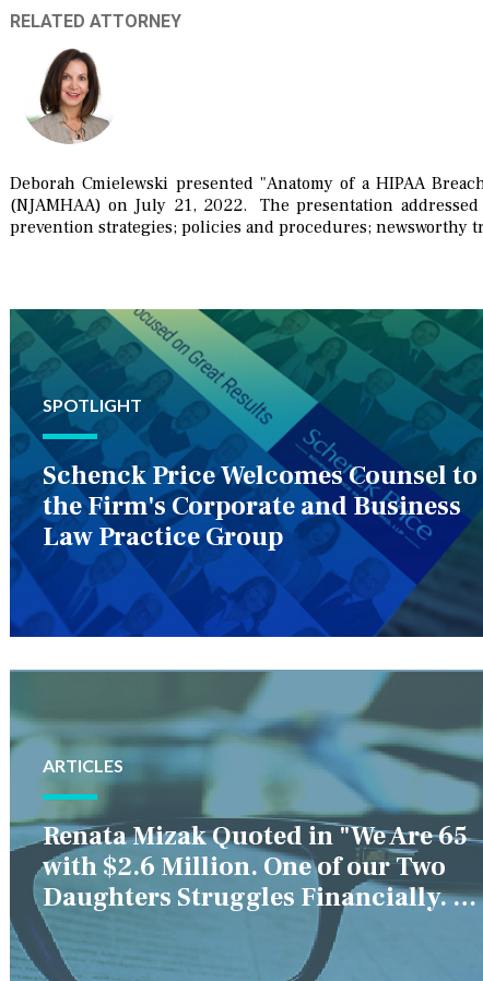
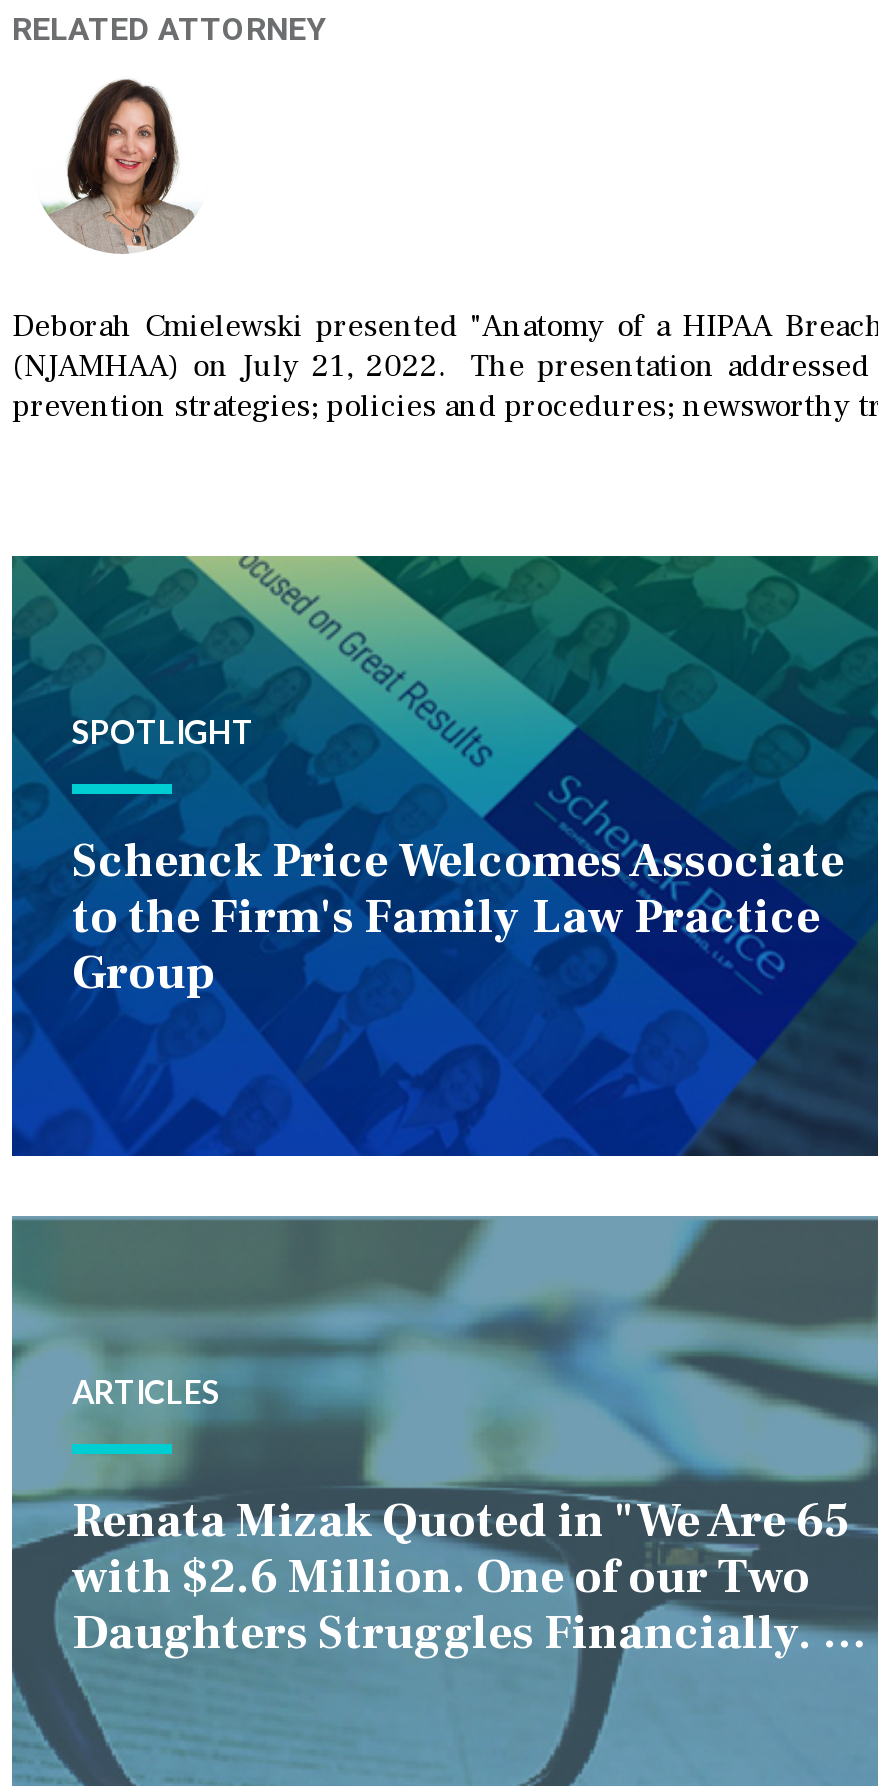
[43,458,478,554] Schenck Price Welcomes Counsel to | the Firm's Corporate and Business | Law Practice Group -> [72,829,844,1003] Schenck Price Welcomes Associate | to the Firm's Family Law Practice | Group

